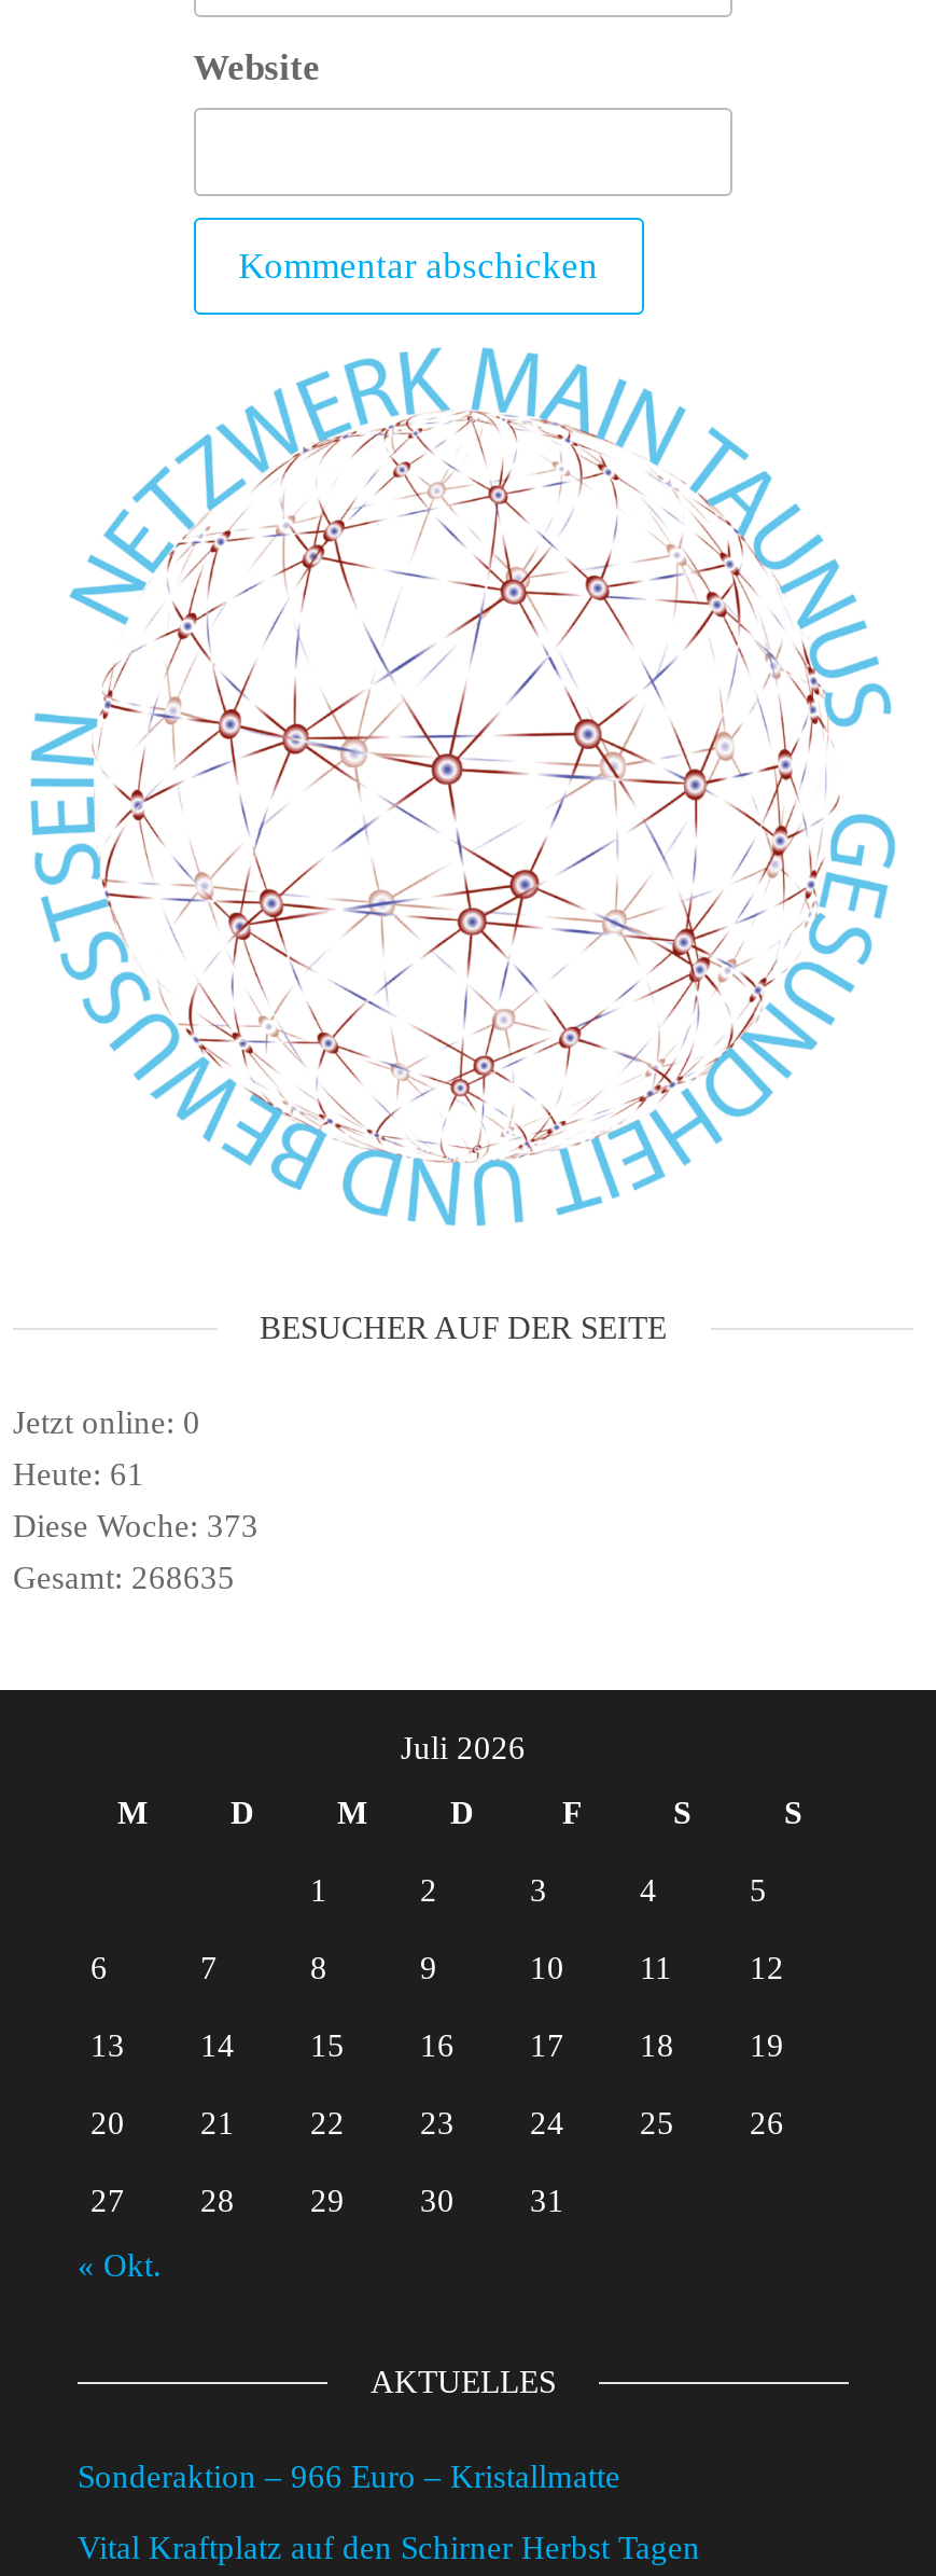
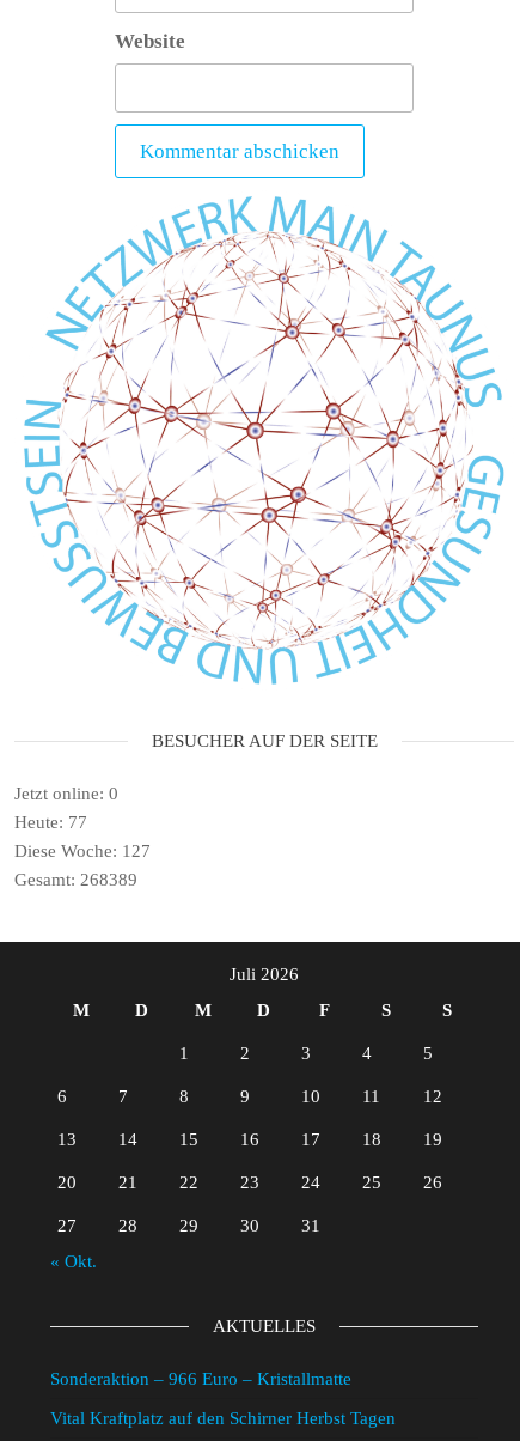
[13,1457,144,1491] Heute: 61 -> [14,812,87,831] Heute: 77
[13,1508,259,1543] Diese Woche: 373 -> [14,841,151,860] Diese Woche: 127
[13,1560,235,1595] Gesamt: 268635 -> [14,870,137,889] Gesamt: 268389

